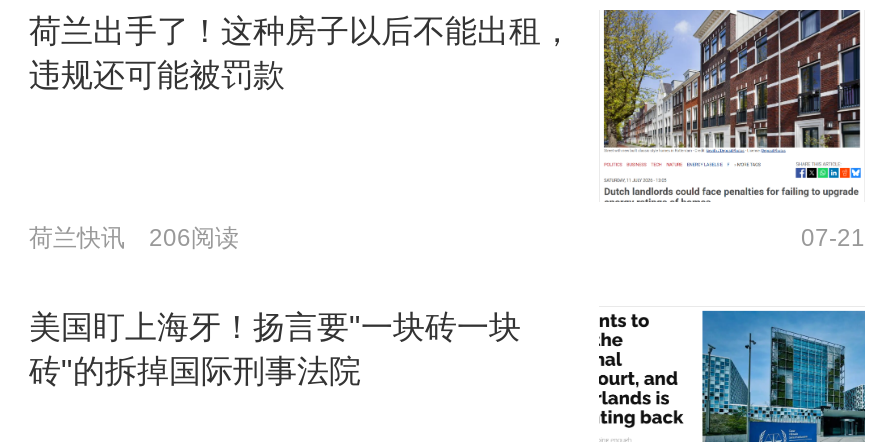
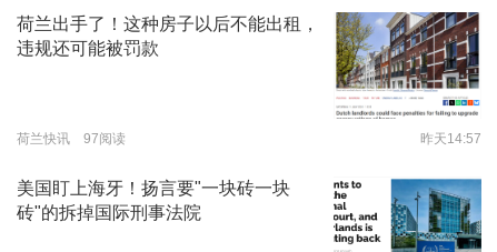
[29,223,865,251] 荷兰快讯 206阅读 | 07-21 -> [17,131,481,146] 荷兰快讯 97阅读 | 昨天14:57

